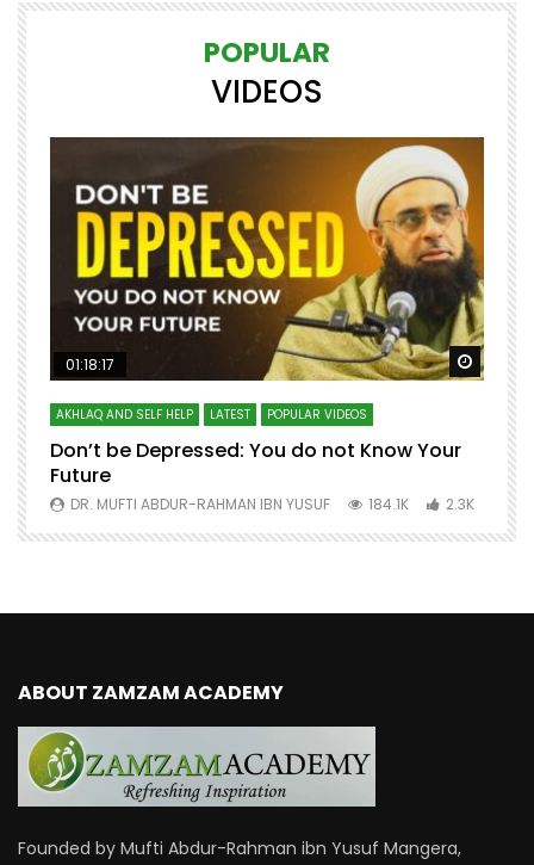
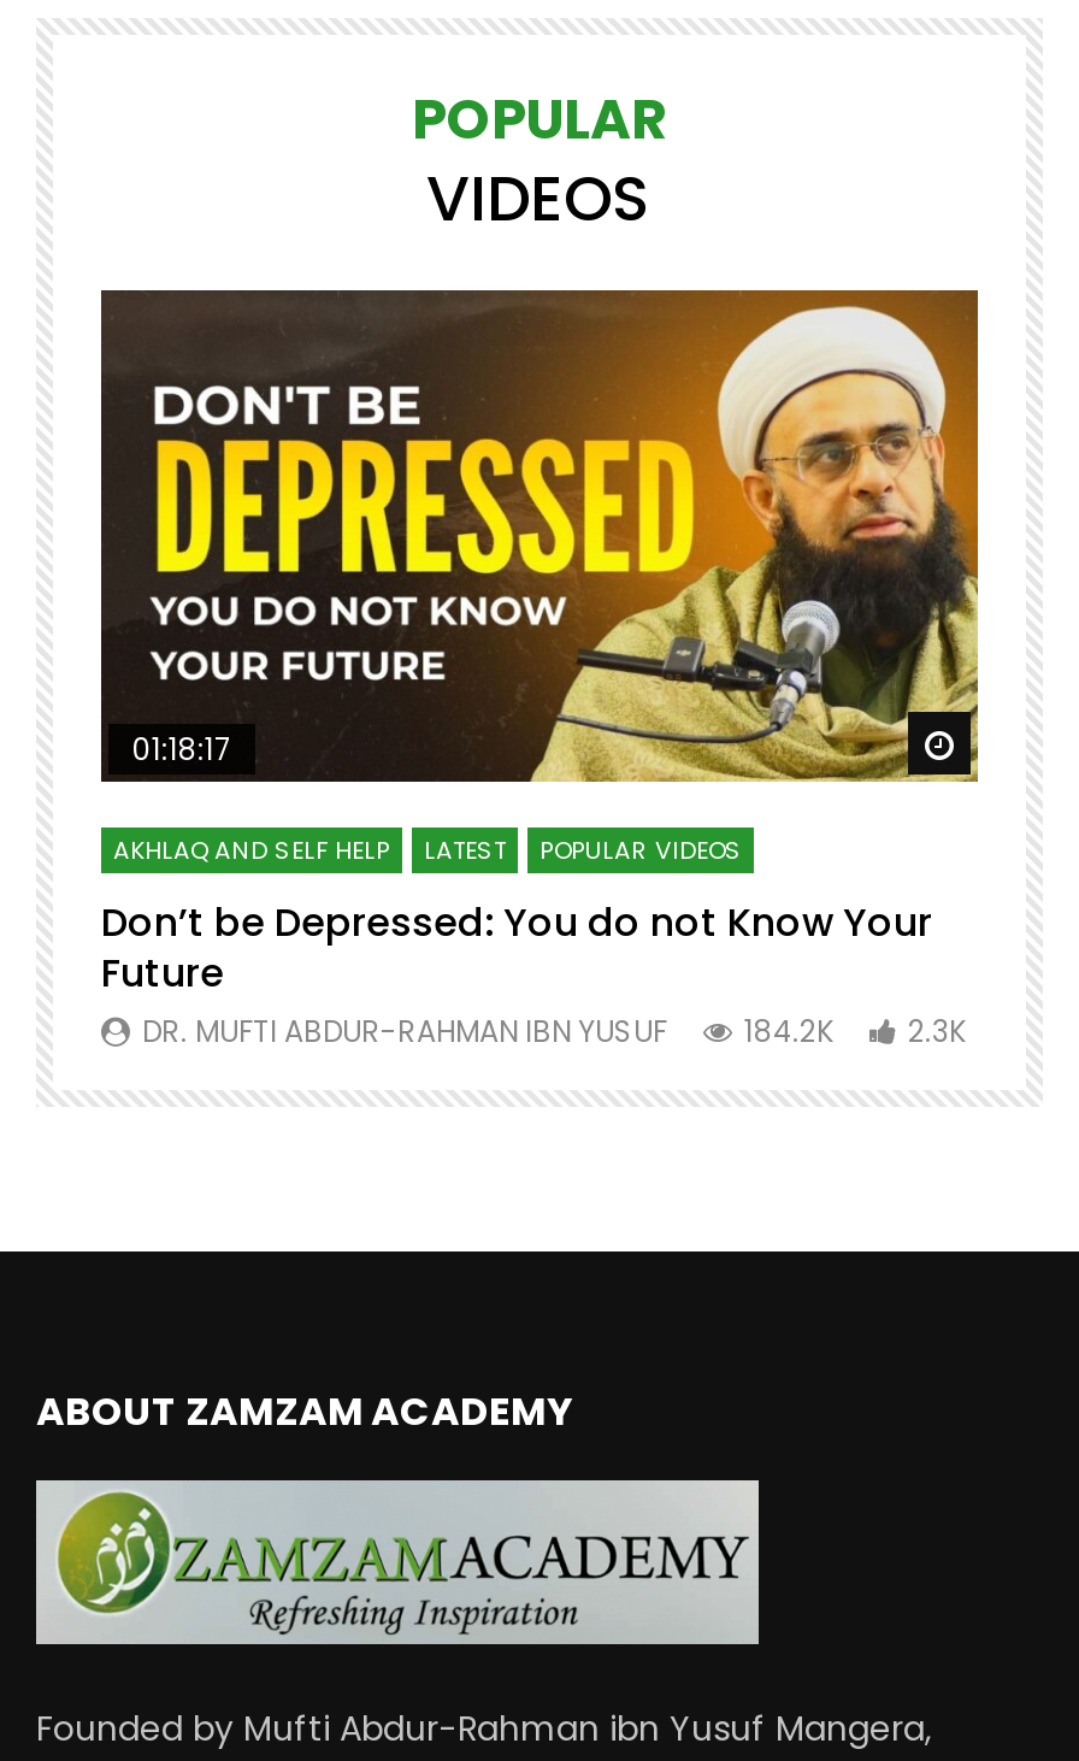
[70,494,474,514] DR. MUFTI ABDUR-RAHMAN IBN YUSUF 184.1K 2.3K -> [142,1010,966,1051] DR. MUFTI ABDUR-RAHMAN IBN YUSUF 184.2K 2.3K

